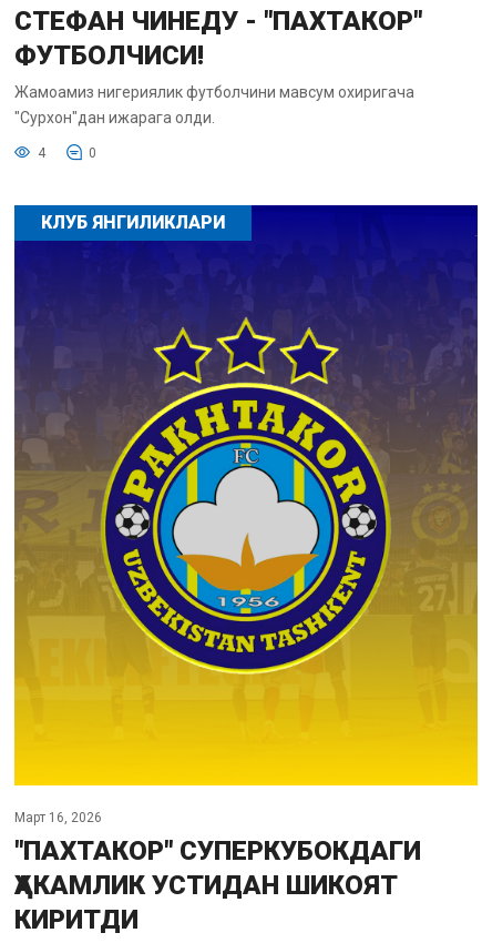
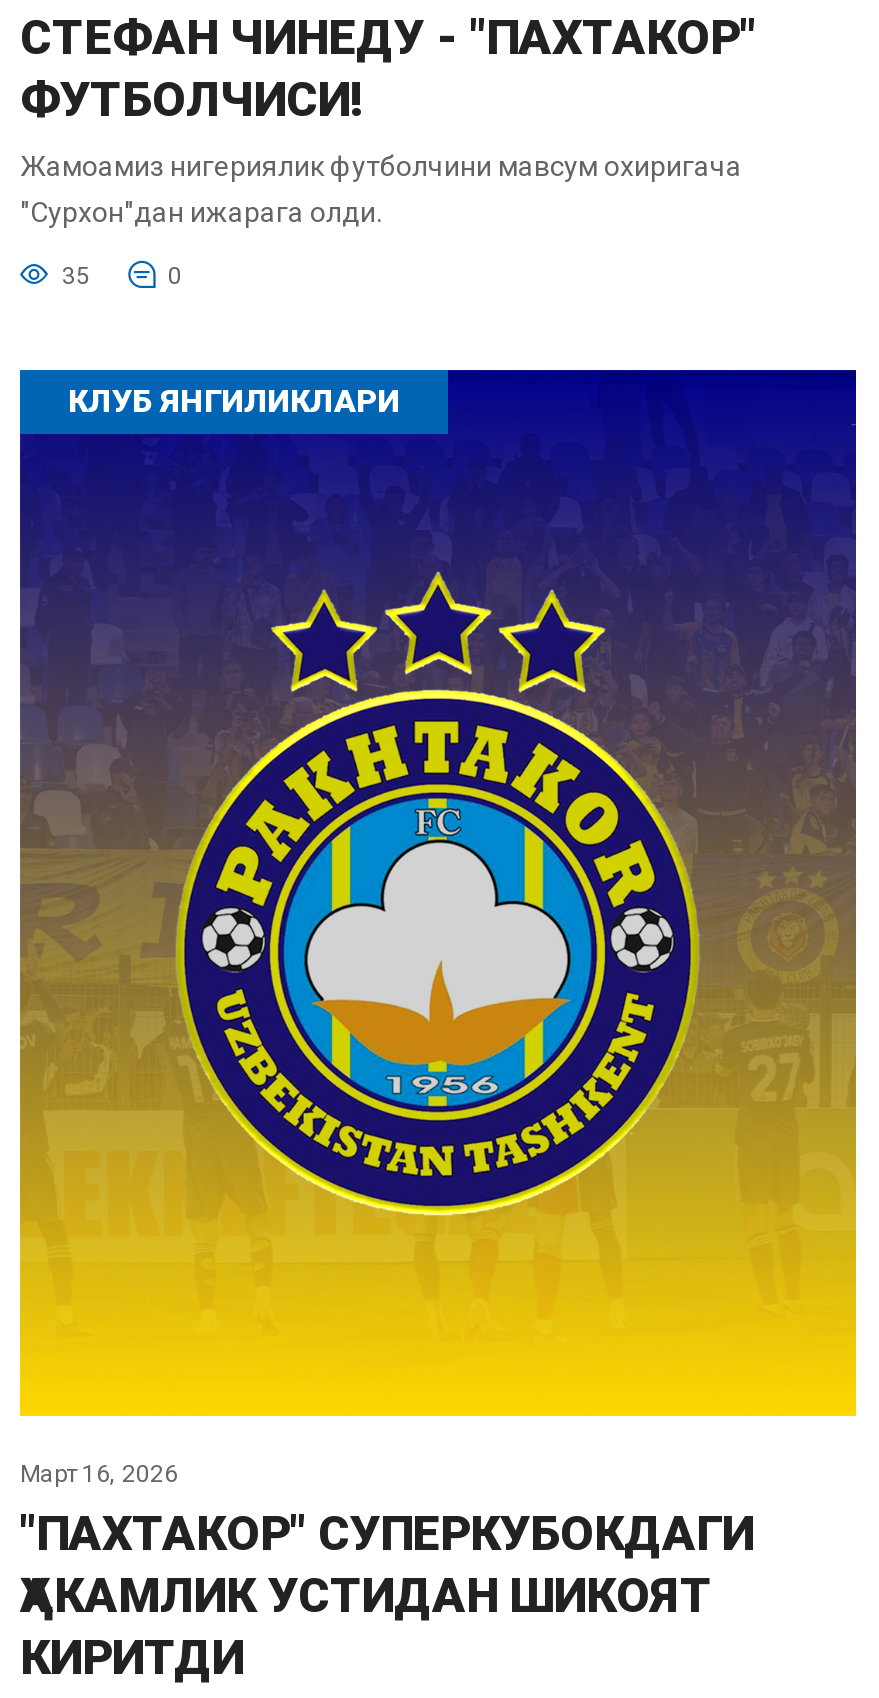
[38,145,45,161] 4 -> [62,262,90,290] 35

